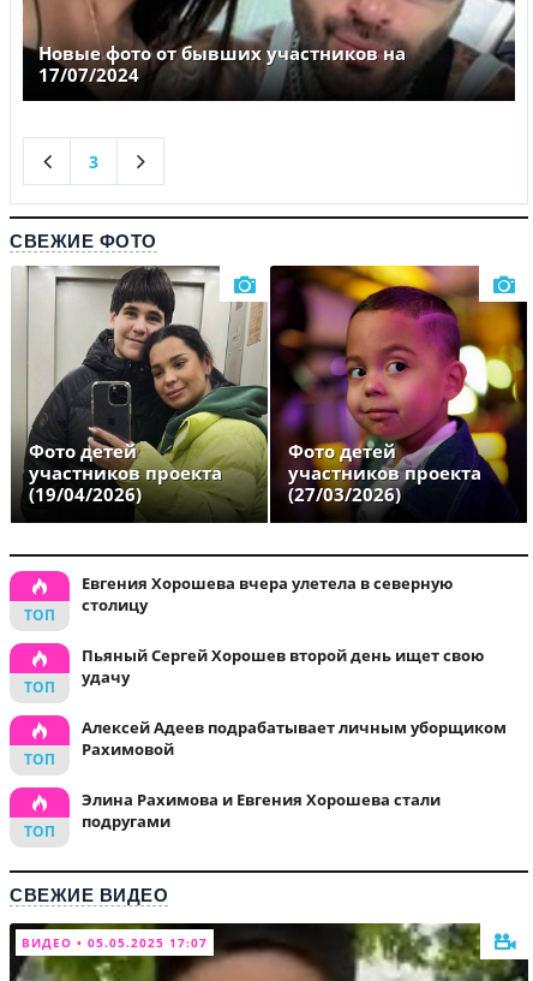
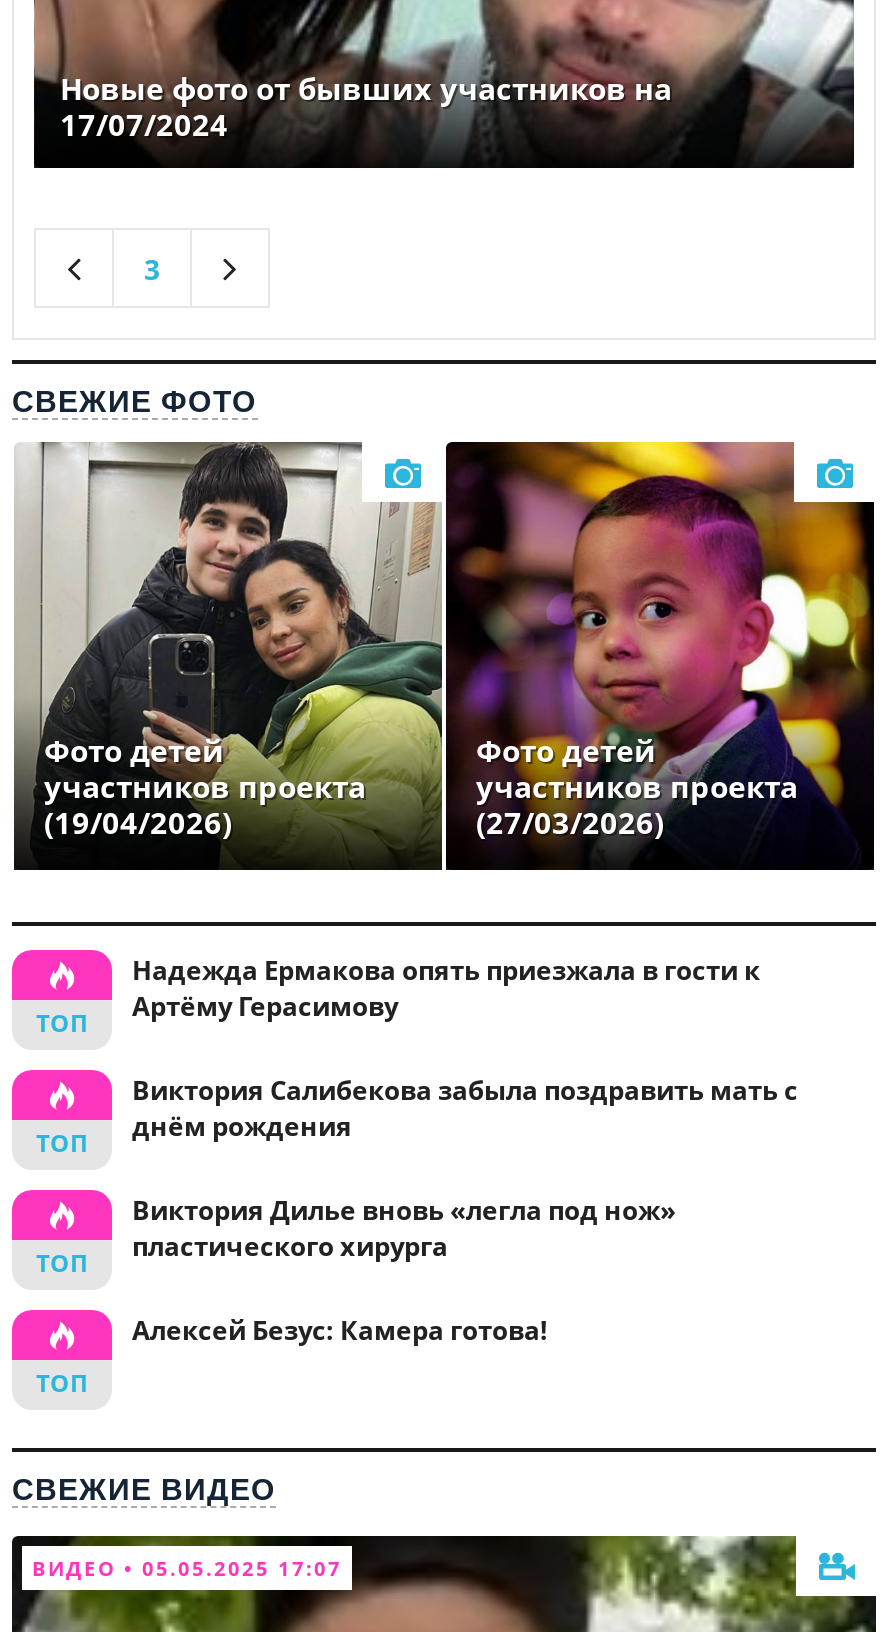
[82,572,453,616] Евгения Хорошева вчера улетела в северную | столицу -> [132,952,760,1024] Надежда Ермакова опять приезжала в гости к | Артёму Герасимову
[82,644,484,688] Пьяный Сергей Хорошев второй день ищет свою | удачу -> [132,1072,798,1144] Виктория Салибекова забыла поздравить мать с | днём рождения
[82,717,507,760] Алексей Адеев подрабатывает личным уборщиком | Рахимовой -> [132,1192,676,1264] Виктория Дилье вновь «легла под нож» | пластического хирурга
[82,789,441,832] Элина Рахимова и Евгения Хорошева стали | подругами -> [132,1312,548,1348] Алексей Безус: Камера готова!

